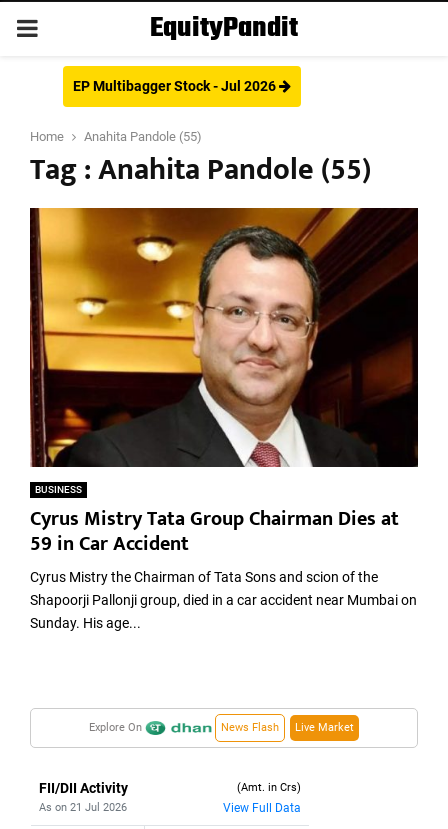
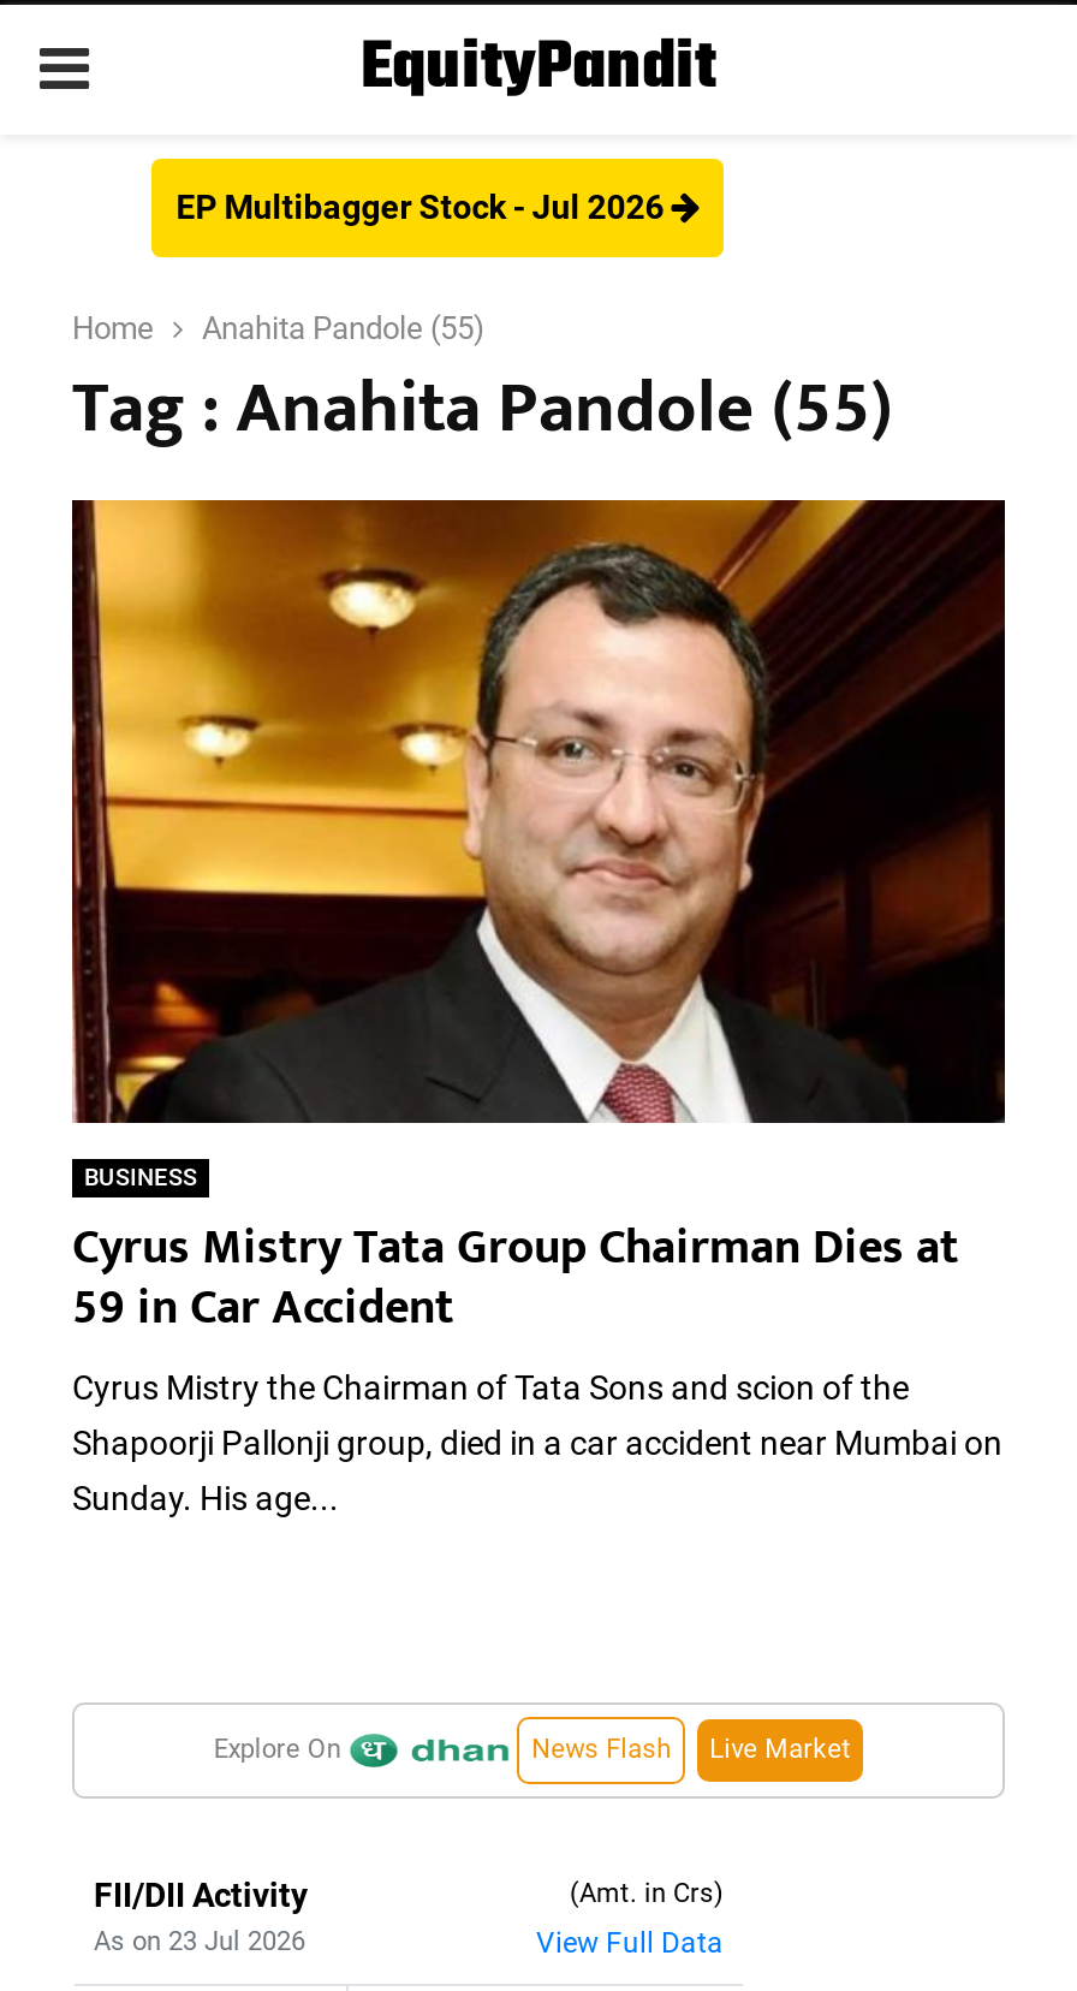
[39,801,127,814] As on 21 Jul 2026 -> [94,1925,305,1957] As on 23 Jul 2026

